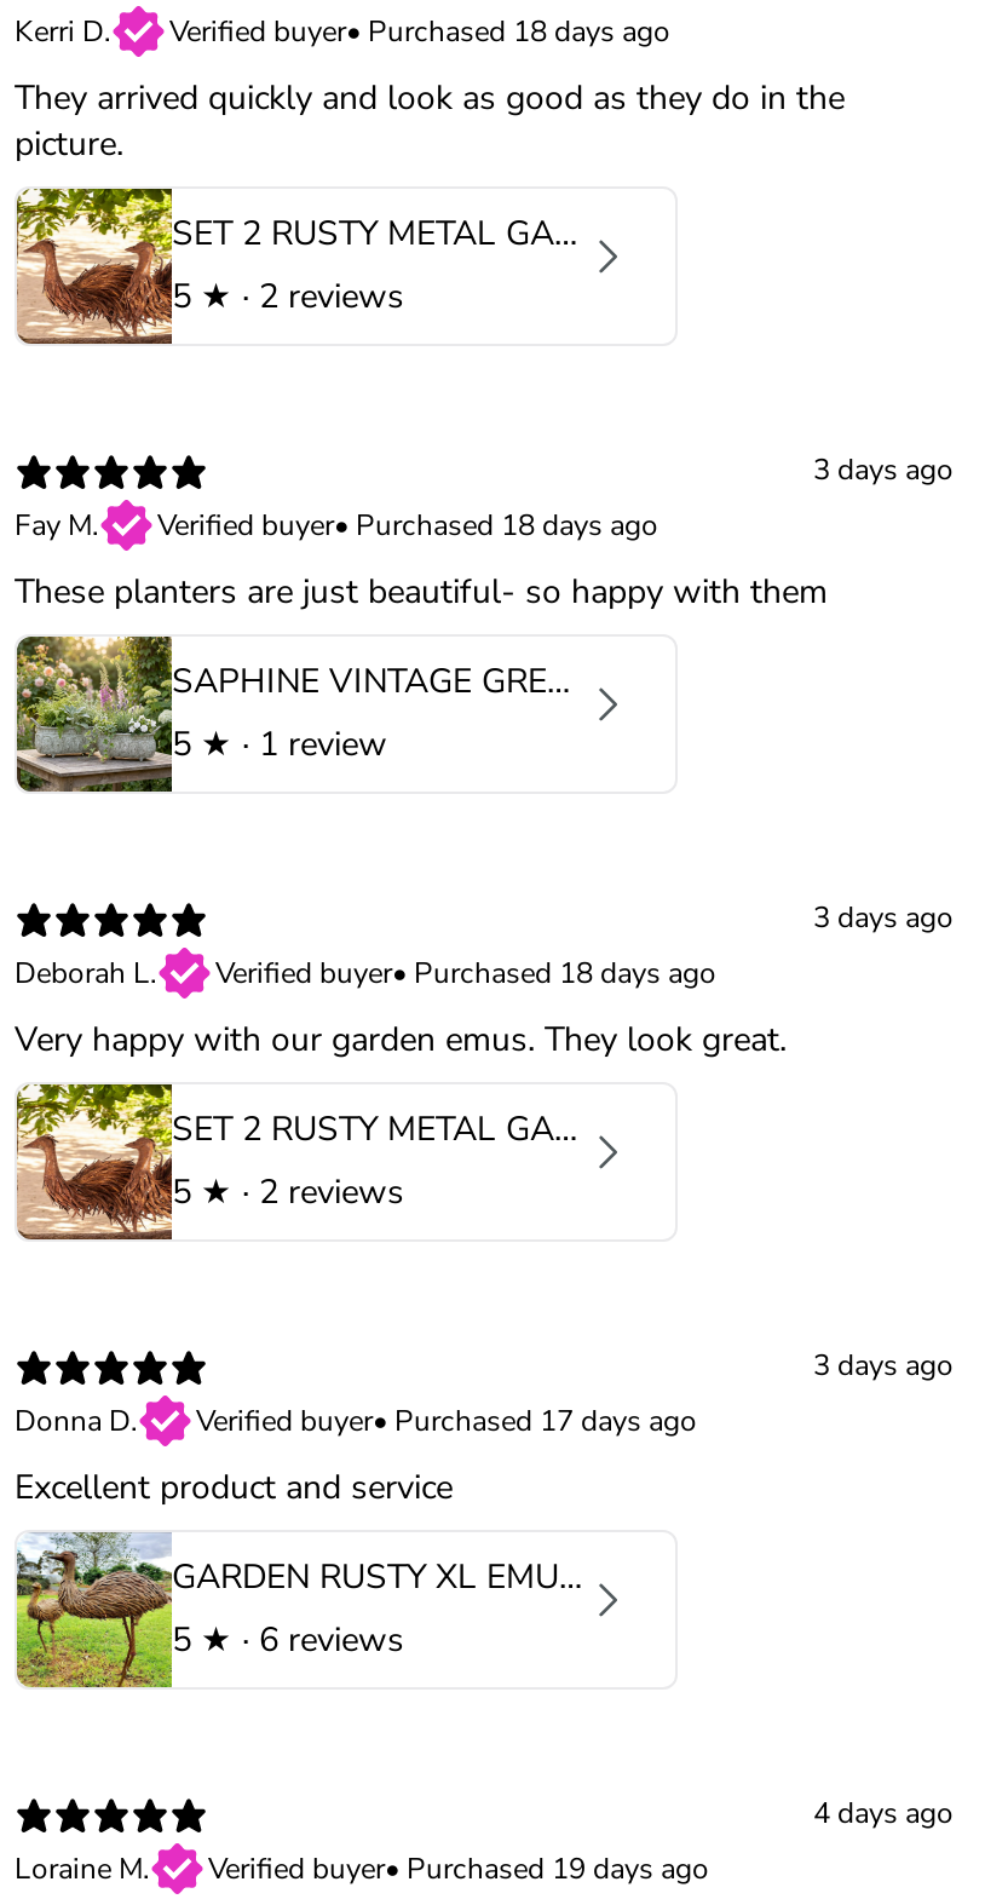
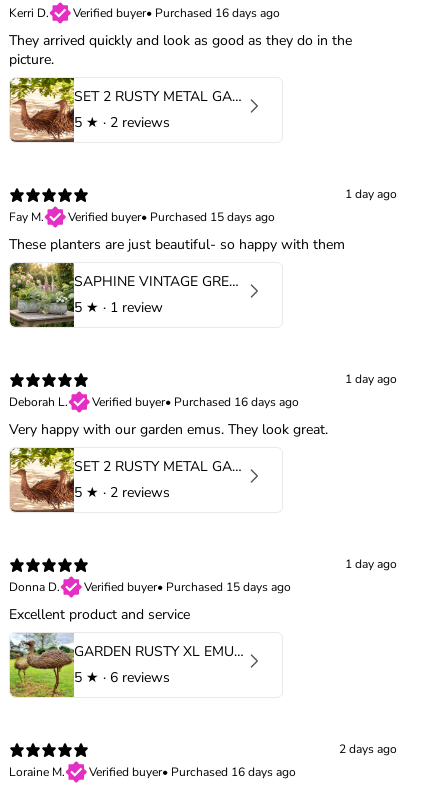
[169,11,670,50] Verified buyer• Purchased 18 days ago -> [73,4,280,20] Verified buyer• Purchased 16 days ago
[813,449,954,488] 3 days ago -> [345,185,397,201] 1 day ago
[157,505,658,543] Verified buyer• Purchased 18 days ago -> [68,208,275,224] Verified buyer• Purchased 15 days ago
[813,897,954,936] 3 days ago -> [345,370,397,386] 1 day ago
[215,953,716,991] Verified buyer• Purchased 18 days ago -> [92,393,299,409] Verified buyer• Purchased 16 days ago
[813,1345,954,1383] 3 days ago -> [345,555,397,571] 1 day ago
[196,1400,697,1439] Verified buyer• Purchased 17 days ago -> [84,578,291,594] Verified buyer• Purchased 15 days ago
[813,1792,954,1831] 4 days ago -> [339,740,397,756] 2 days ago
[208,1848,709,1887] Verified buyer• Purchased 19 days ago -> [89,763,296,779] Verified buyer• Purchased 16 days ago

